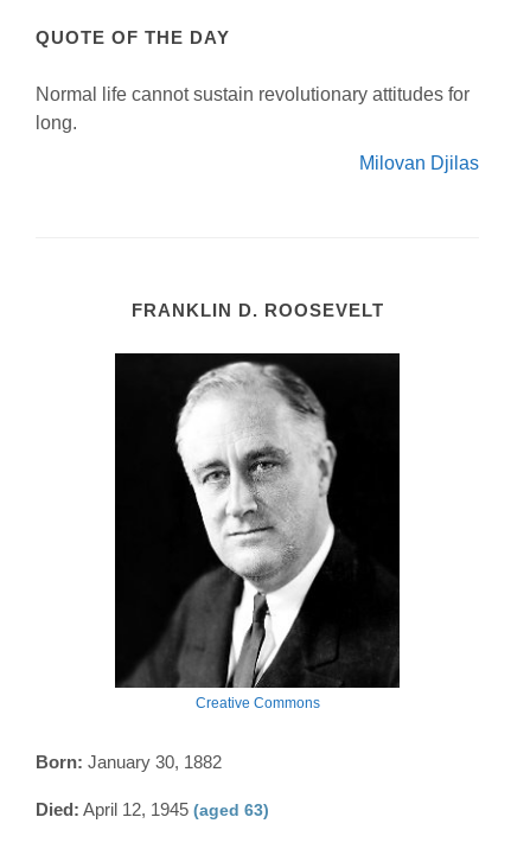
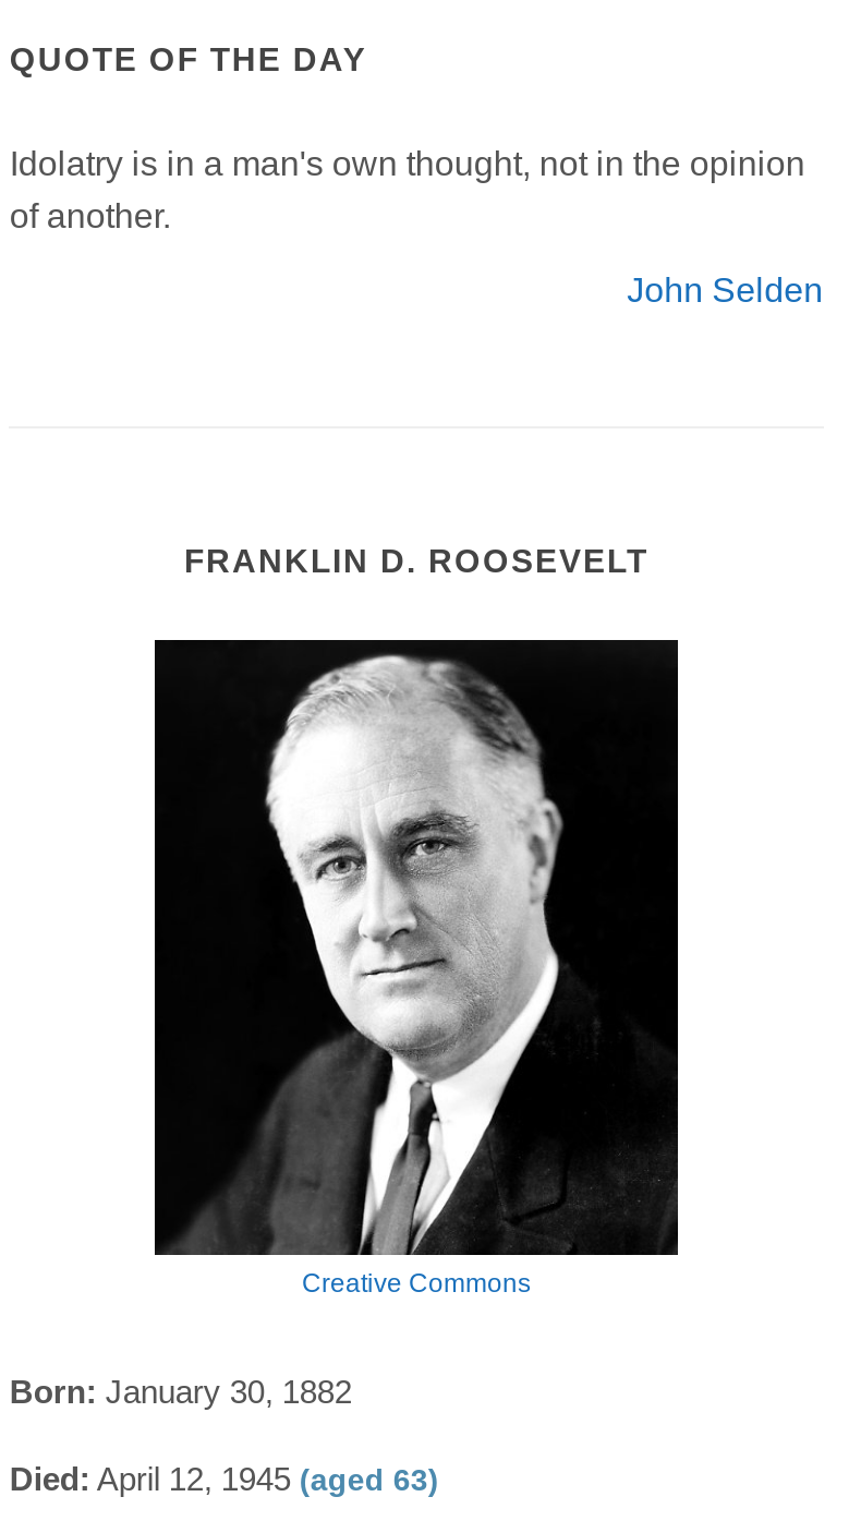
[36,84,470,132] Normal life cannot sustain revolutionary attitudes for | long. -> [10,144,805,234] Idolatry is in a man's own thought, not in the opinion | of another.
[359,152,479,173] Milovan Djilas -> [627,271,823,308] John Selden

